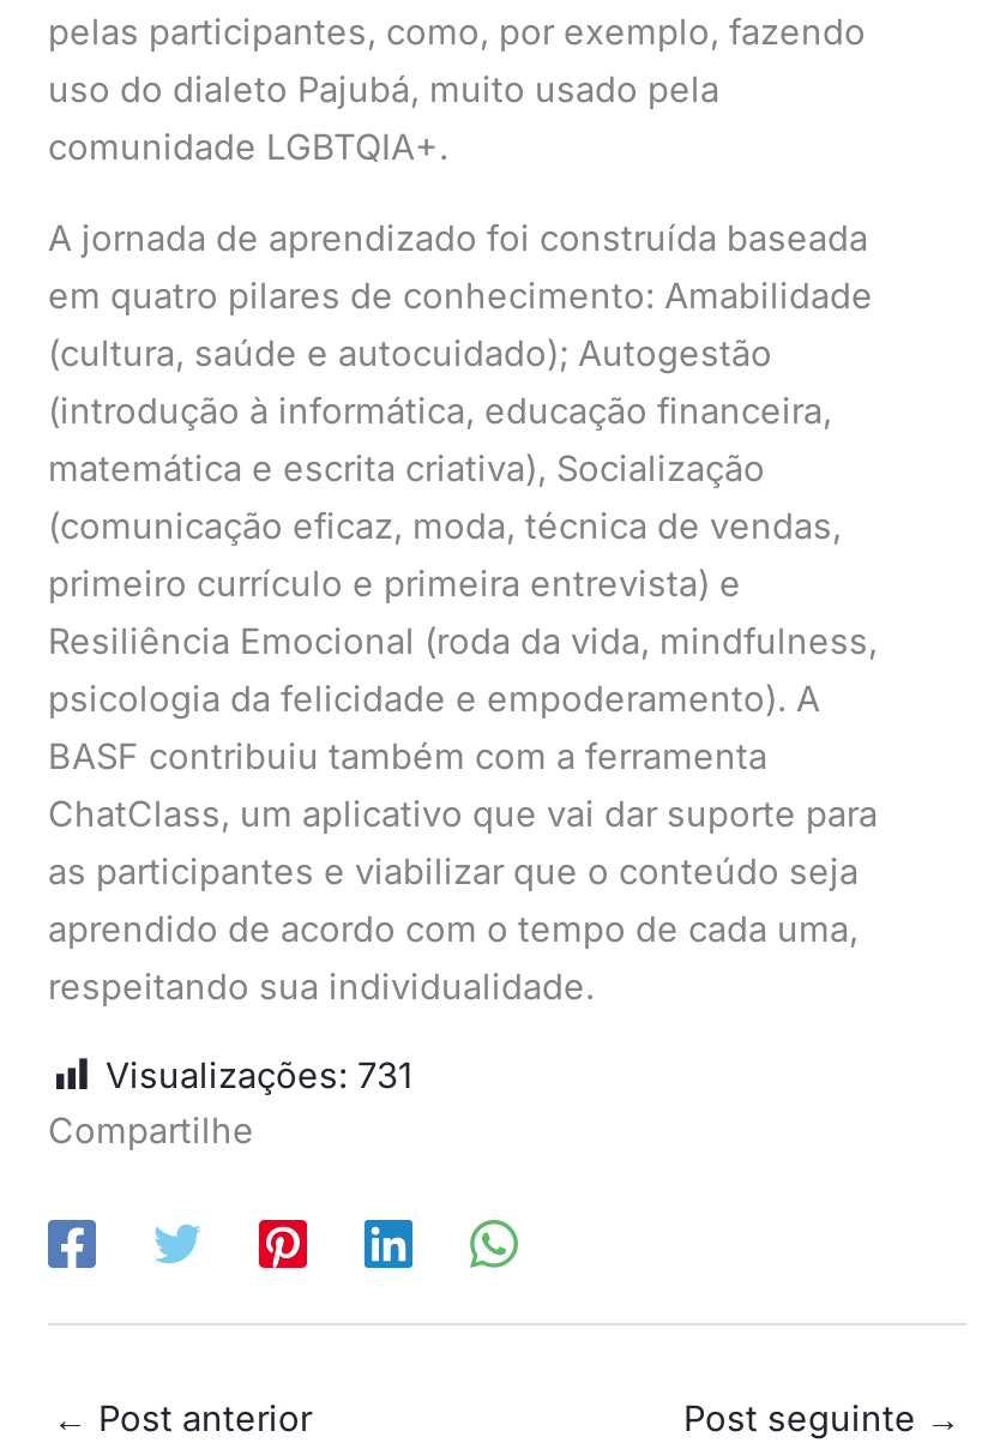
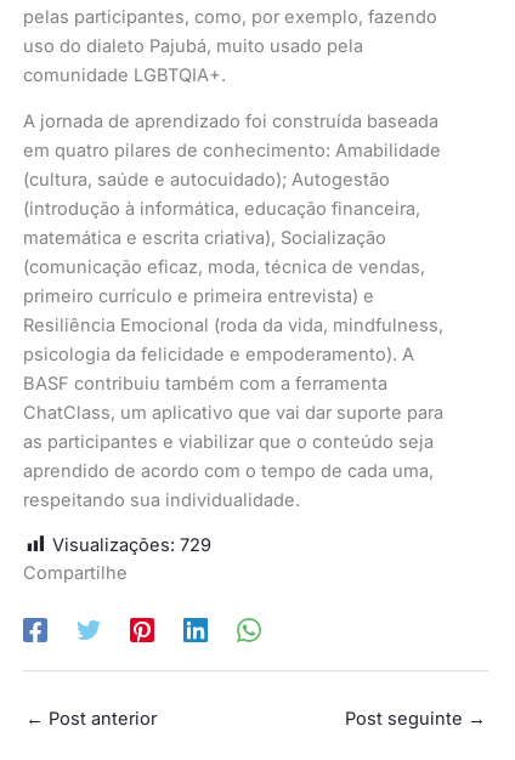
[106,1054,412,1098] Visualizações: 731 -> [52,534,211,556] Visualizações: 729

